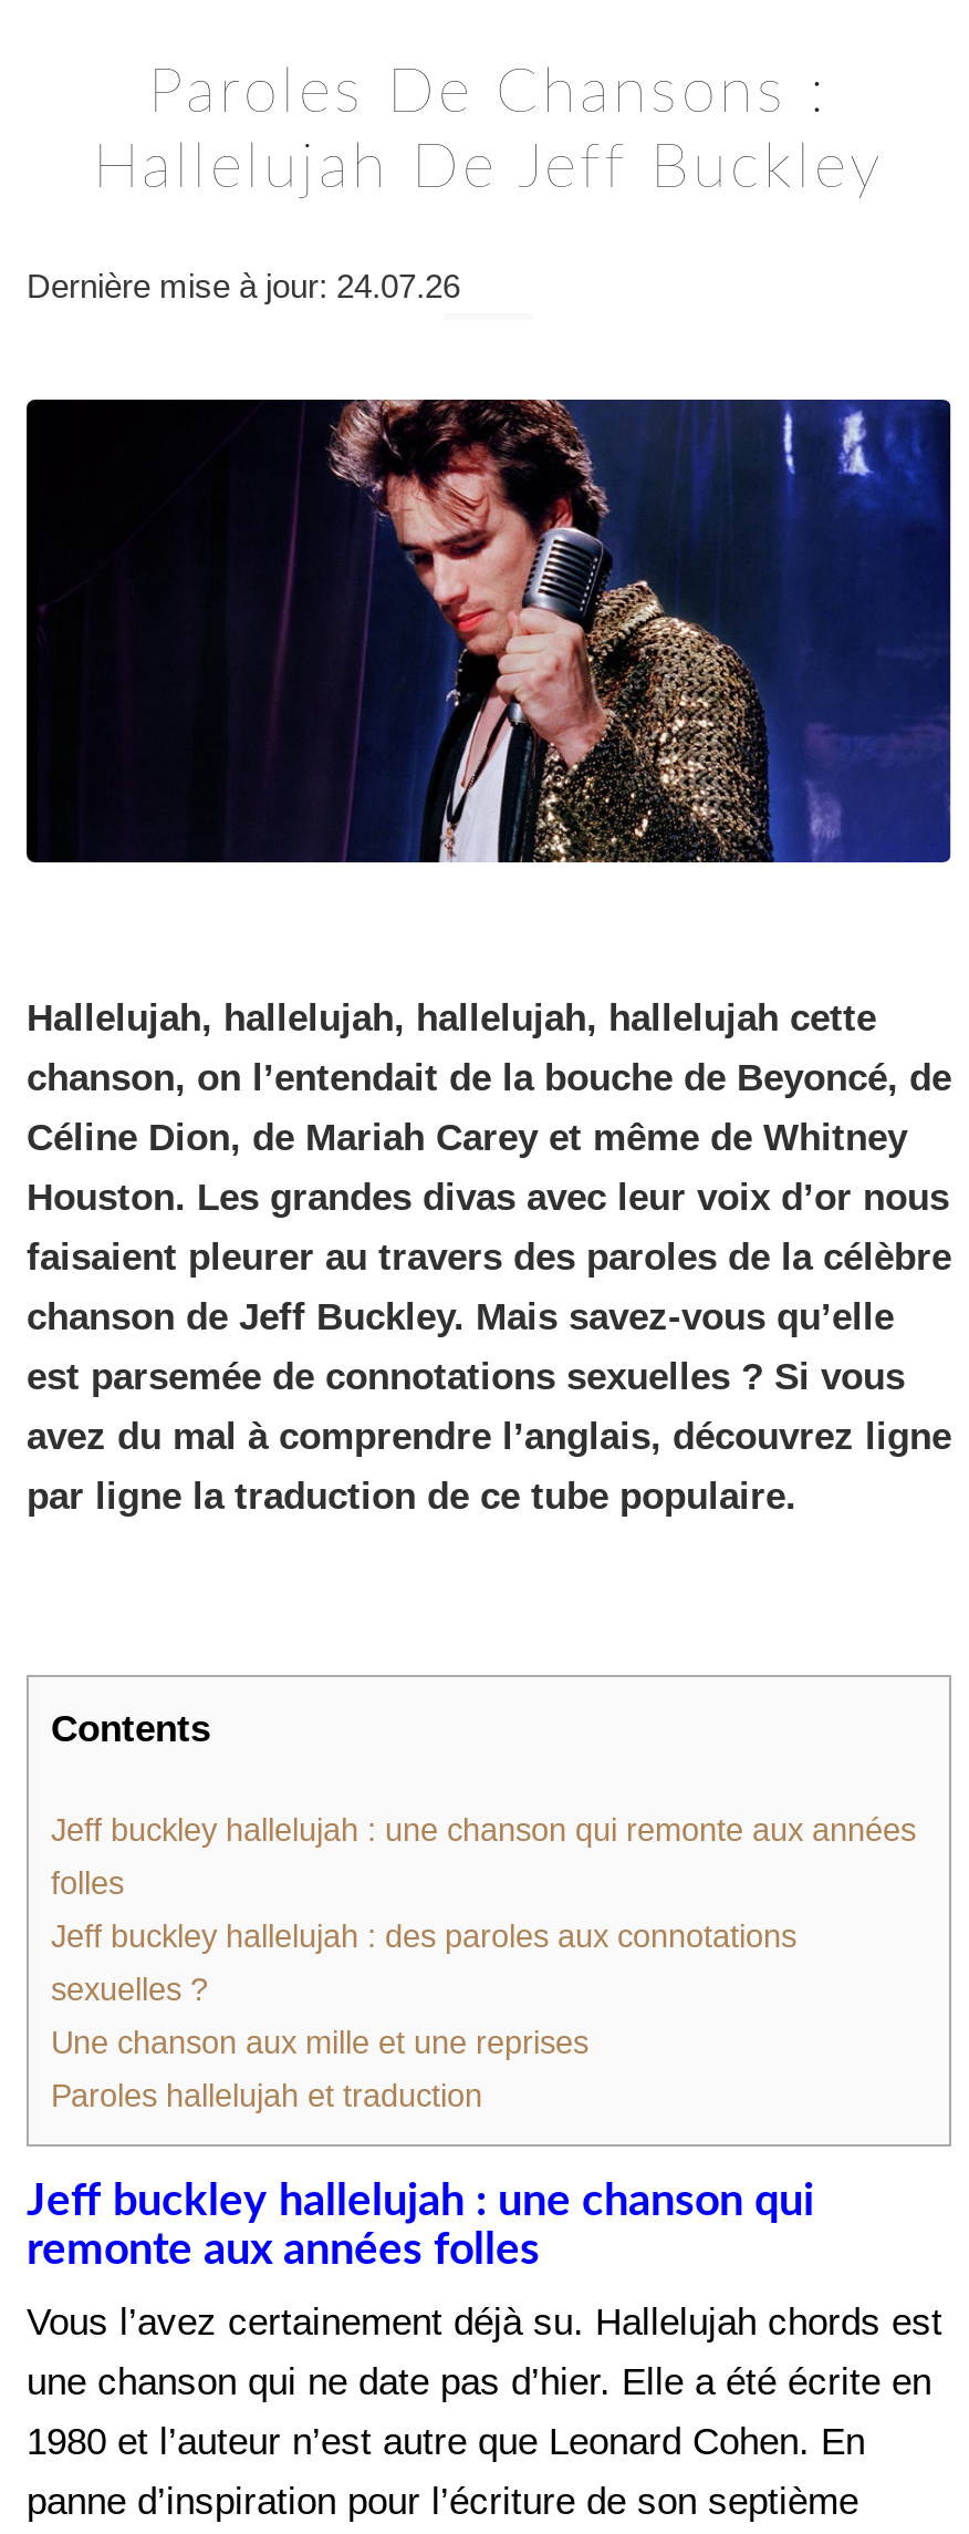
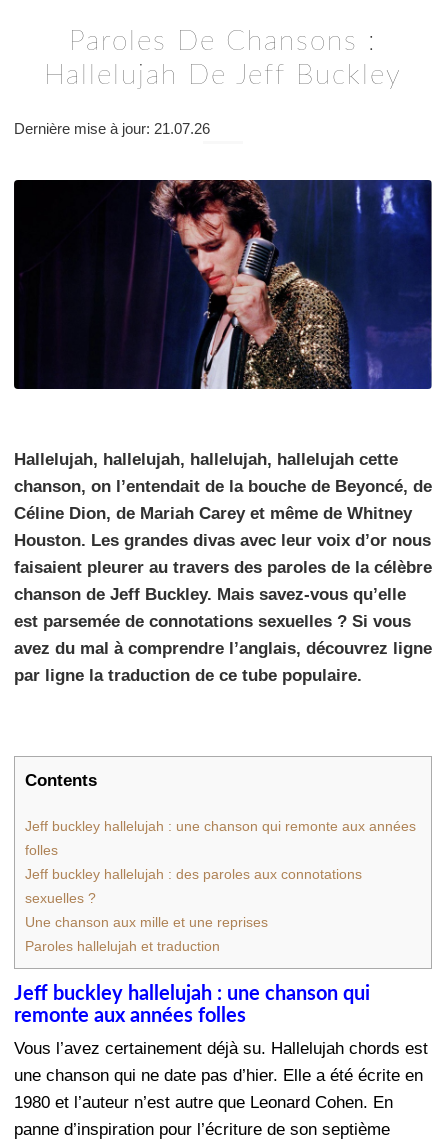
[27,267,460,304] Dernière mise à jour: 24.07.26 -> [14,120,210,137] Dernière mise à jour: 21.07.26

